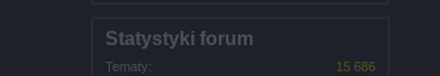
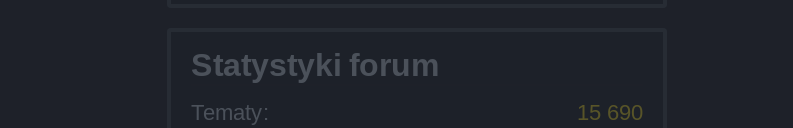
[336,59,375,74] 15 686 -> [577,100,643,124] 15 690

